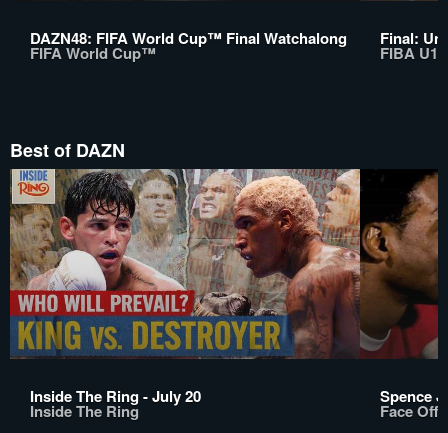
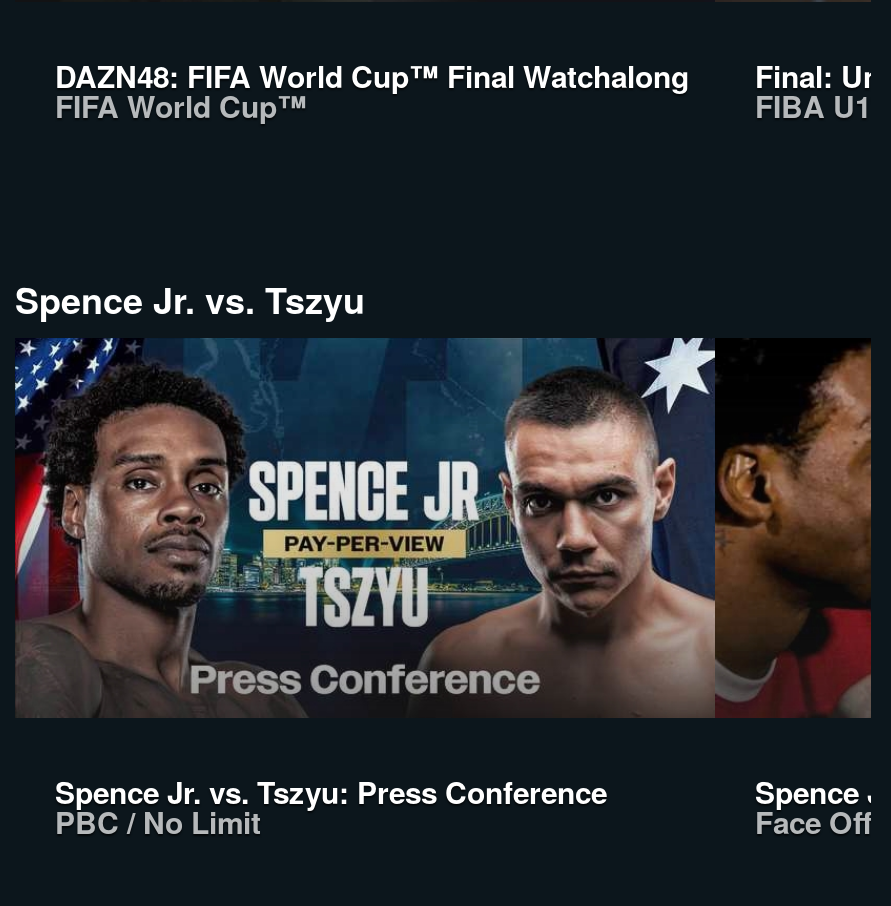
[10,137,125,163] Best of DAZN -> [15,274,365,326] Spence Jr. vs. Tszyu
[9,168,361,422] [image] | Inside The Ring - July 20 | Inside The Ring -> [13,338,717,844] [image] | Spence Jr. vs. Tszyu: Press Conference | PBC / No Limit

